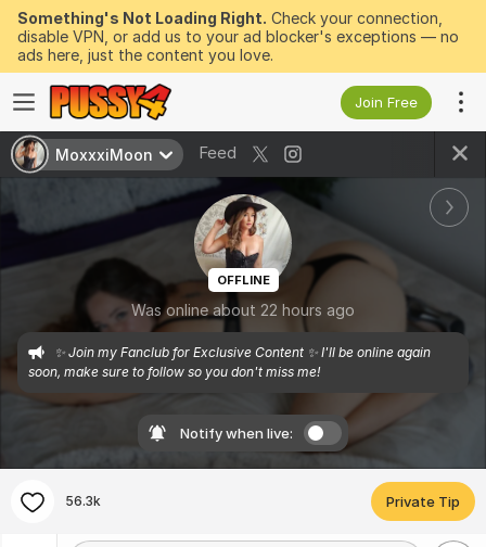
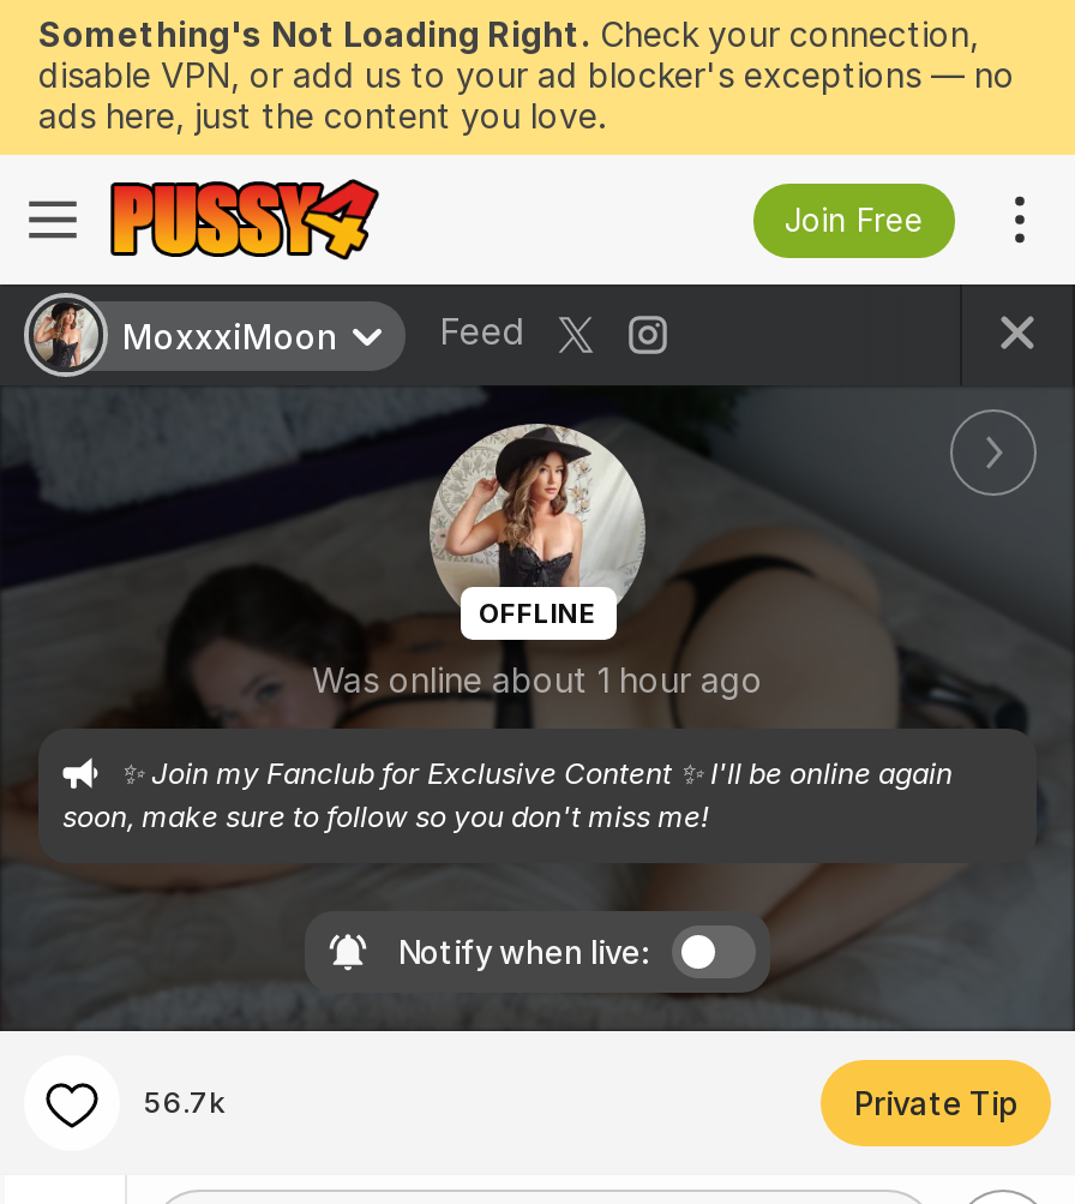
[131,301,355,319] Was online about 22 hours ago -> [312,659,763,700] Was online about 1 hour ago
[65,493,101,509] 56.3k -> [144,1084,226,1120] 56.7k

